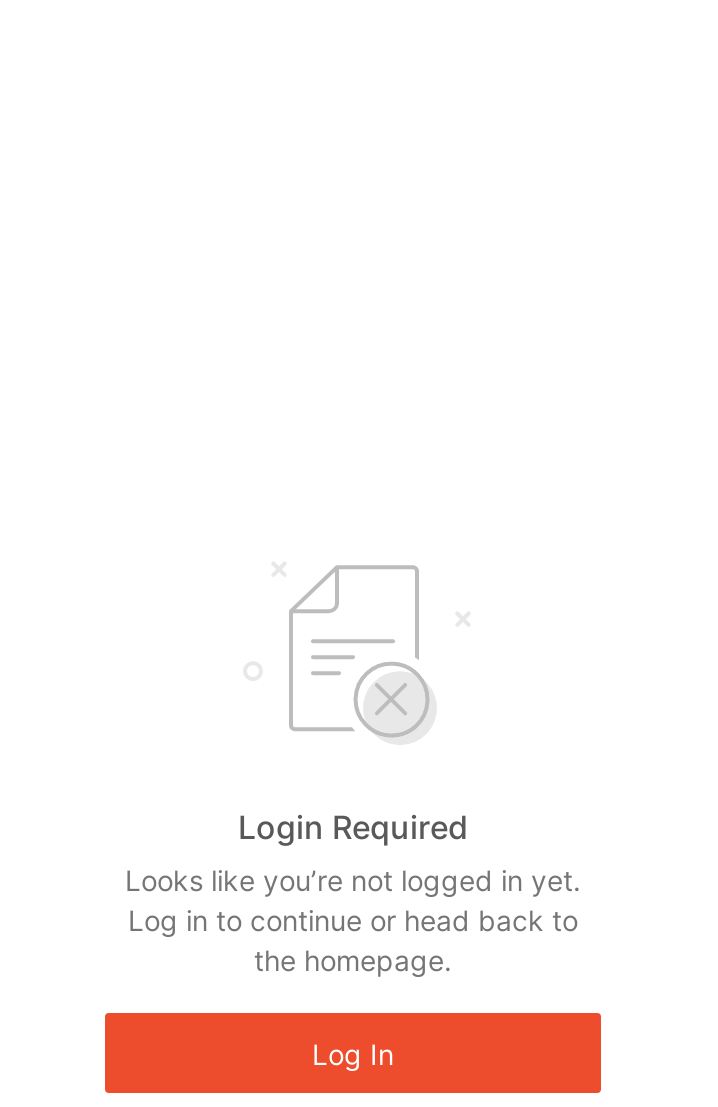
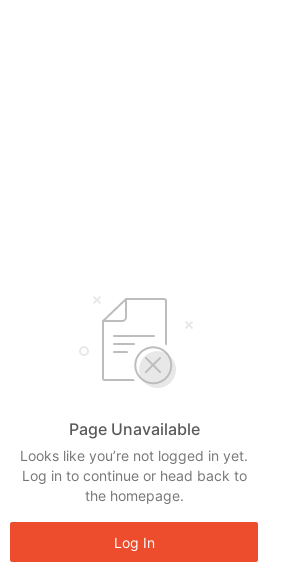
[238,807,468,847] Login Required -> [68,419,199,439] Page Unavailable

